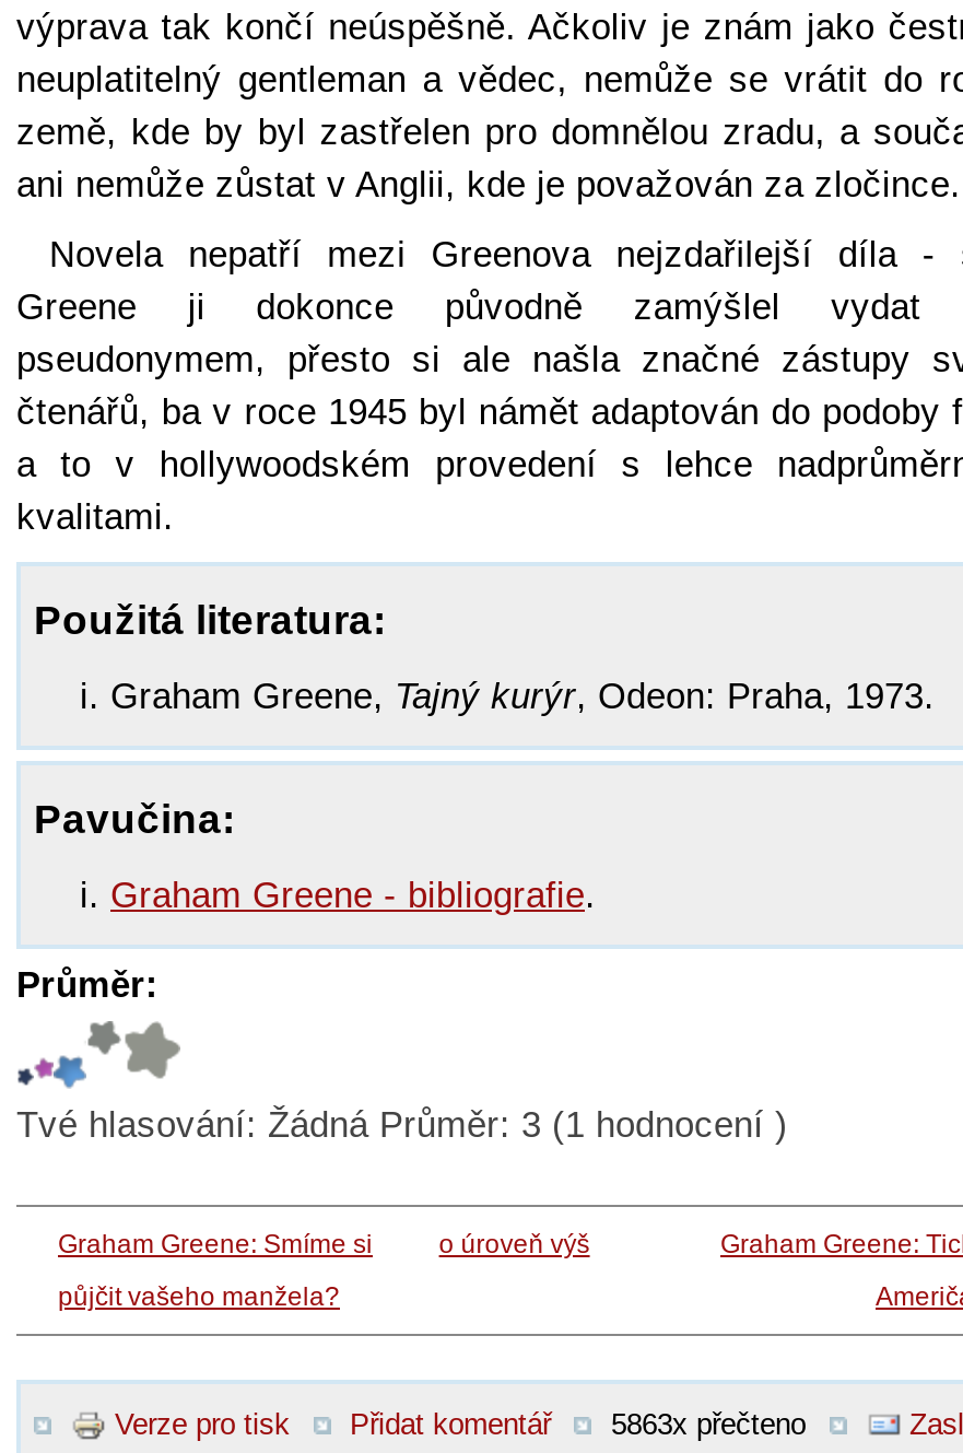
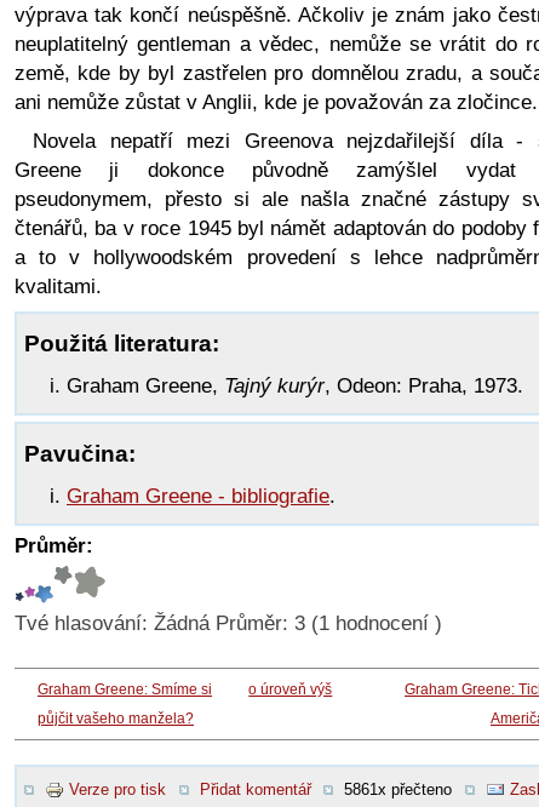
[115,1407,806,1440] Verze pro tisk Přidat komentář 5863x přečteno -> [69,780,452,798] Verze pro tisk Přidat komentář 5861x přečteno

